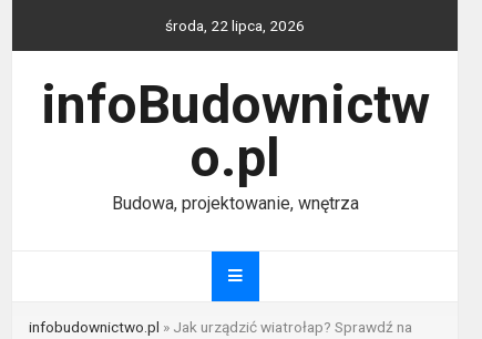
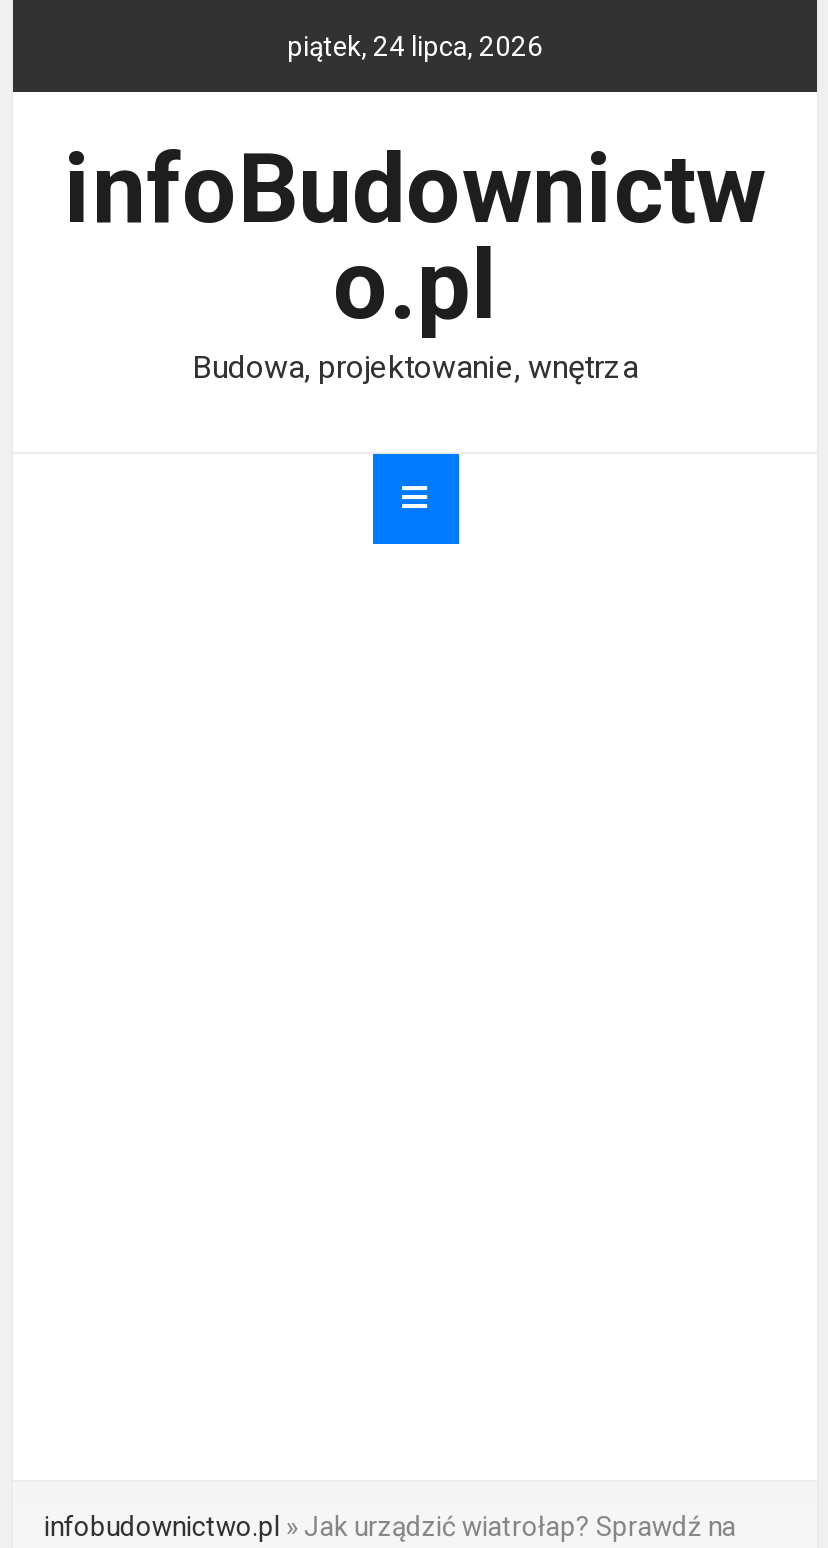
[165,17,305,34] środa, 22 lipca, 2026 -> [287,30,543,62] piątek, 24 lipca, 2026

